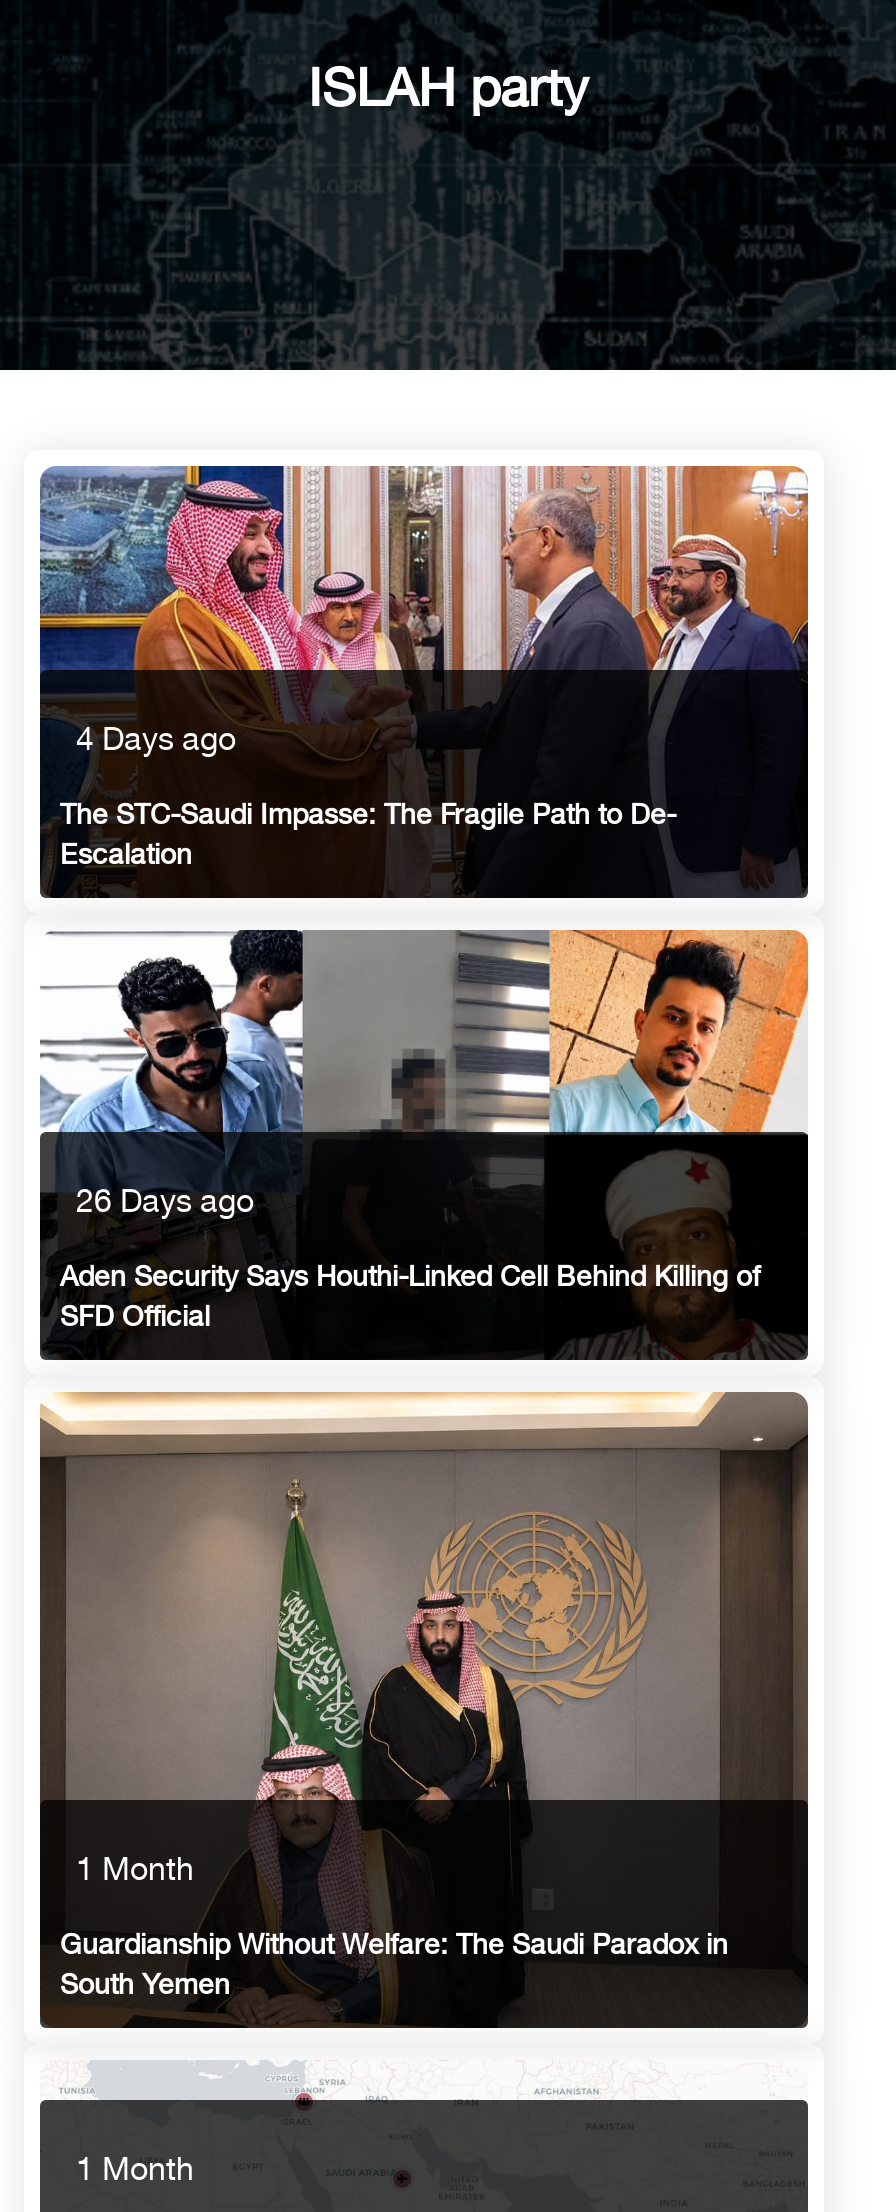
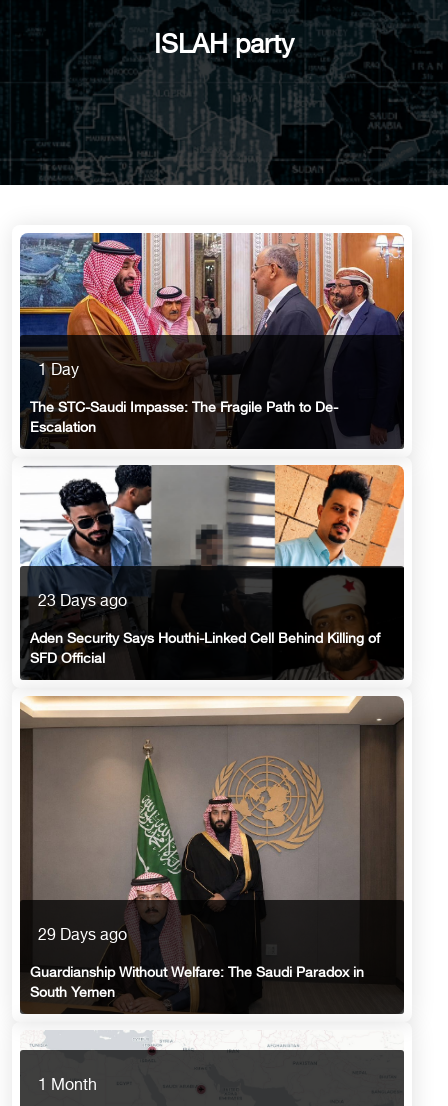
[76,724,236,762] 4 Days ago -> [38,362,79,381] 1 Day
[76,1186,254,1224] 26 Days ago -> [38,593,127,612] 23 Days ago
[76,1854,194,1892] 1 Month -> [38,927,127,946] 29 Days ago

